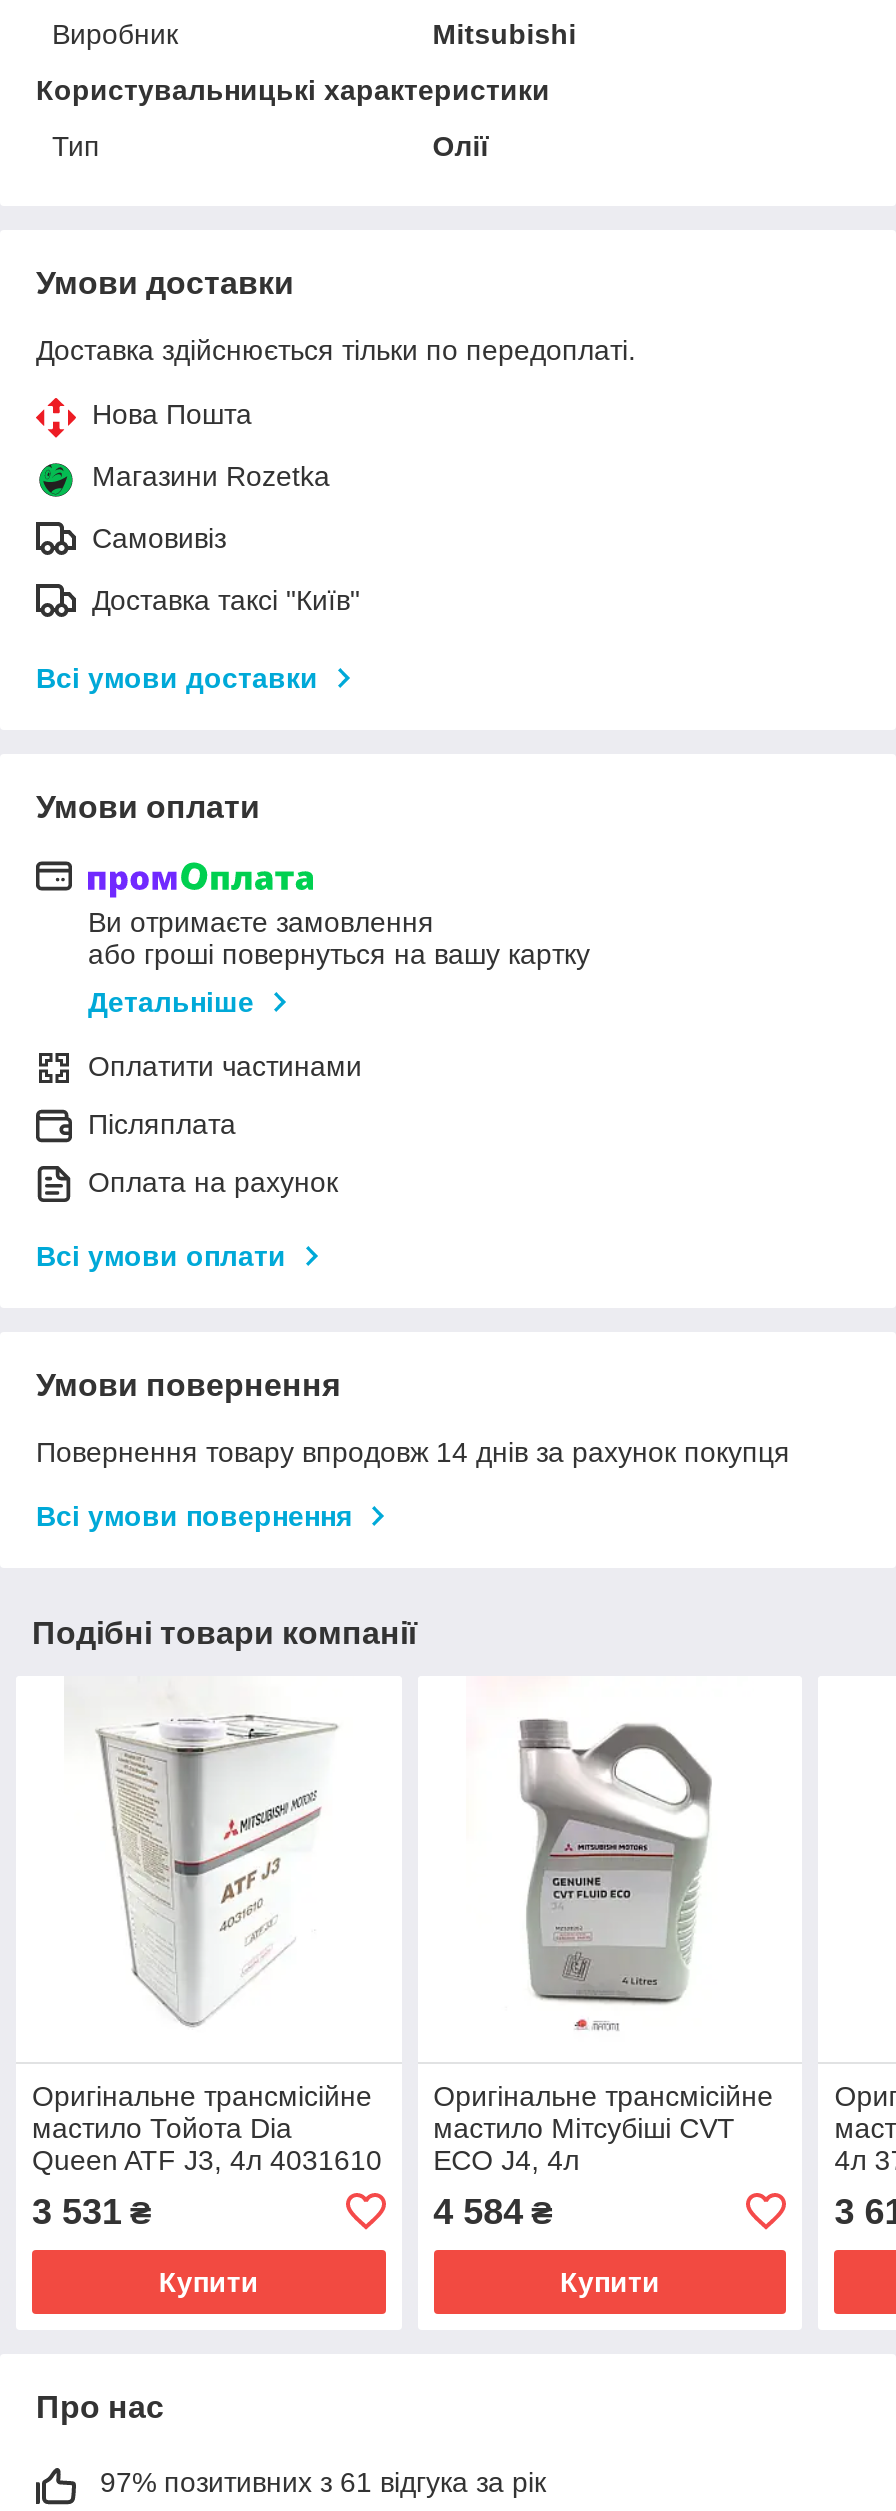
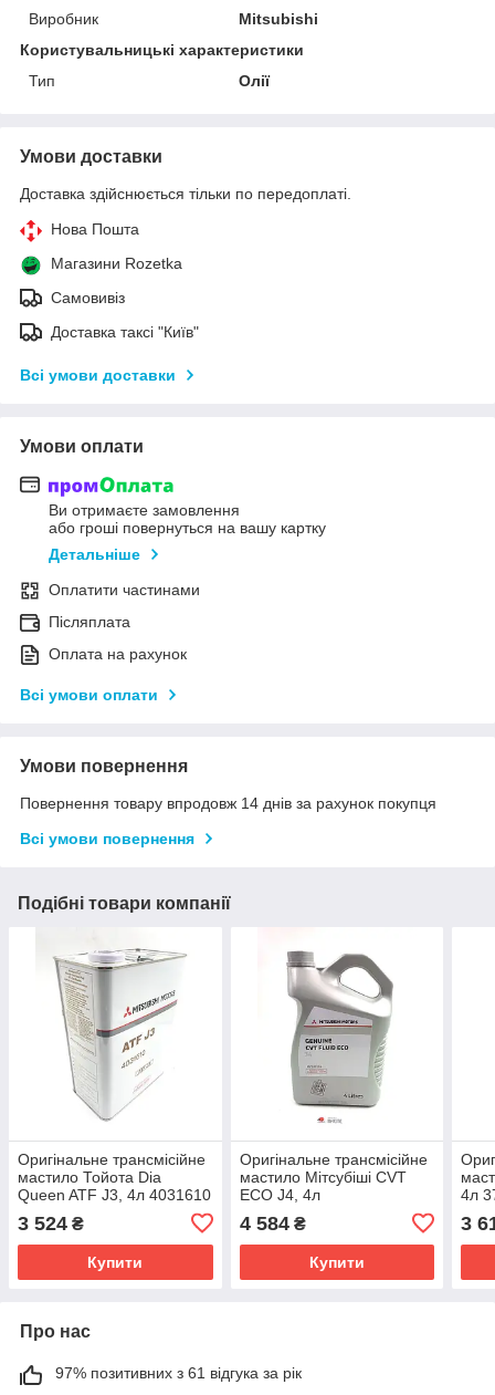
[32,2192,152,2232] 3 531 ₴ -> [18,1212,84,1234] 3 524 ₴

